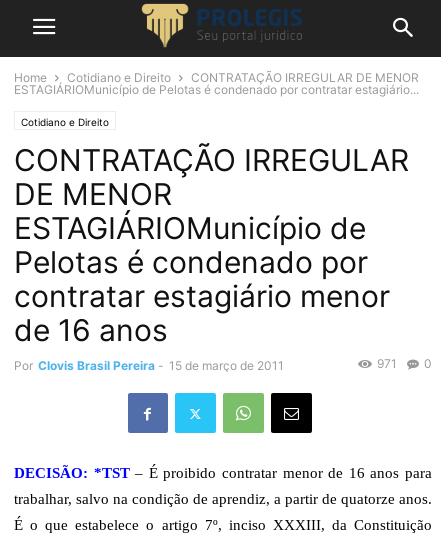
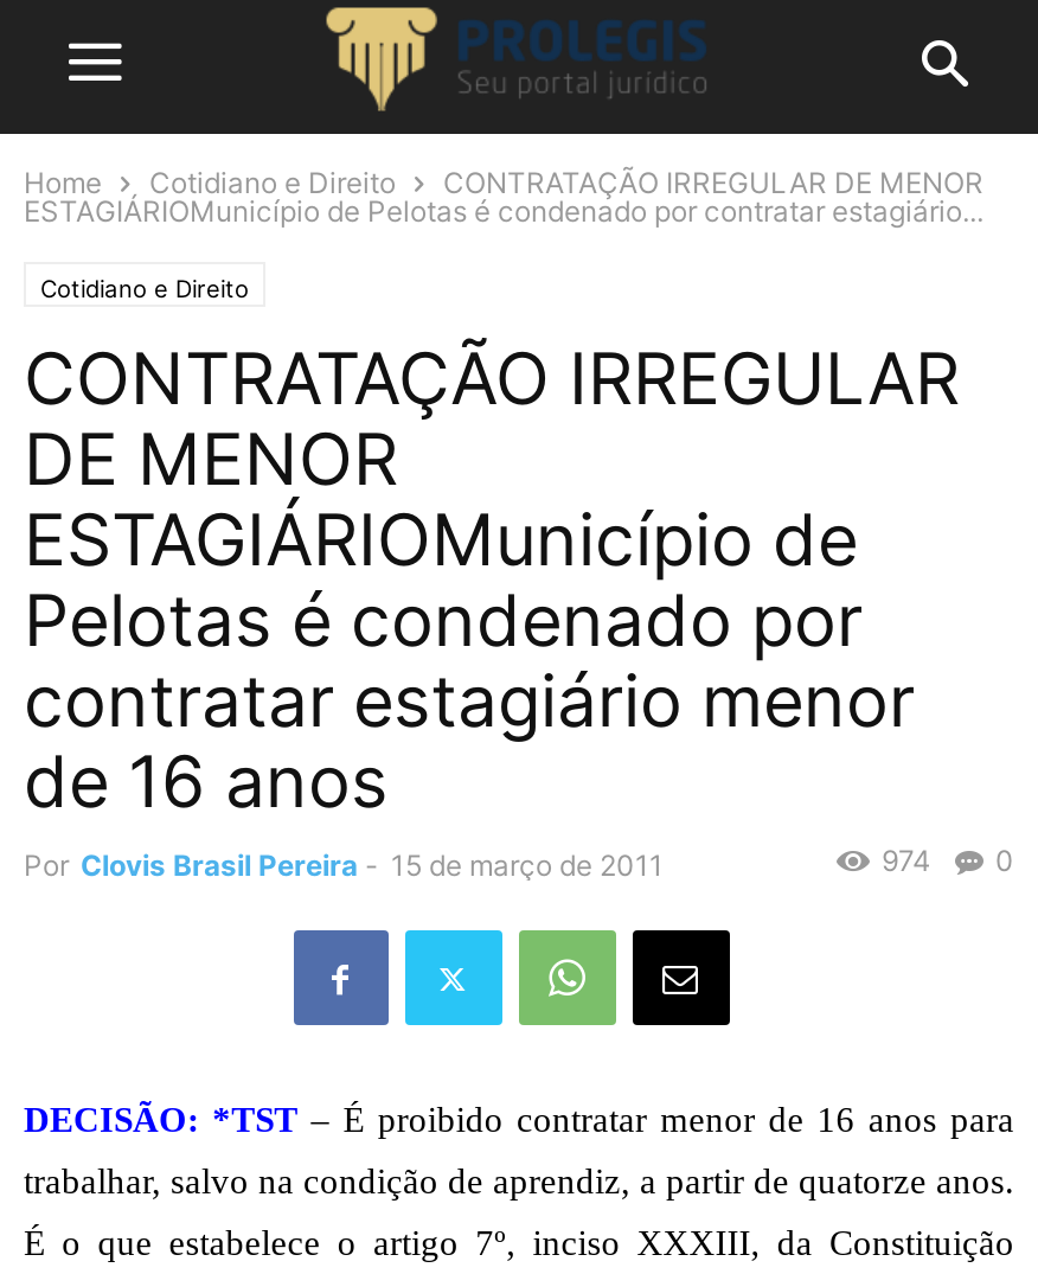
[377,356,432,371] 971 0 -> [882,843,1014,878] 974 0

